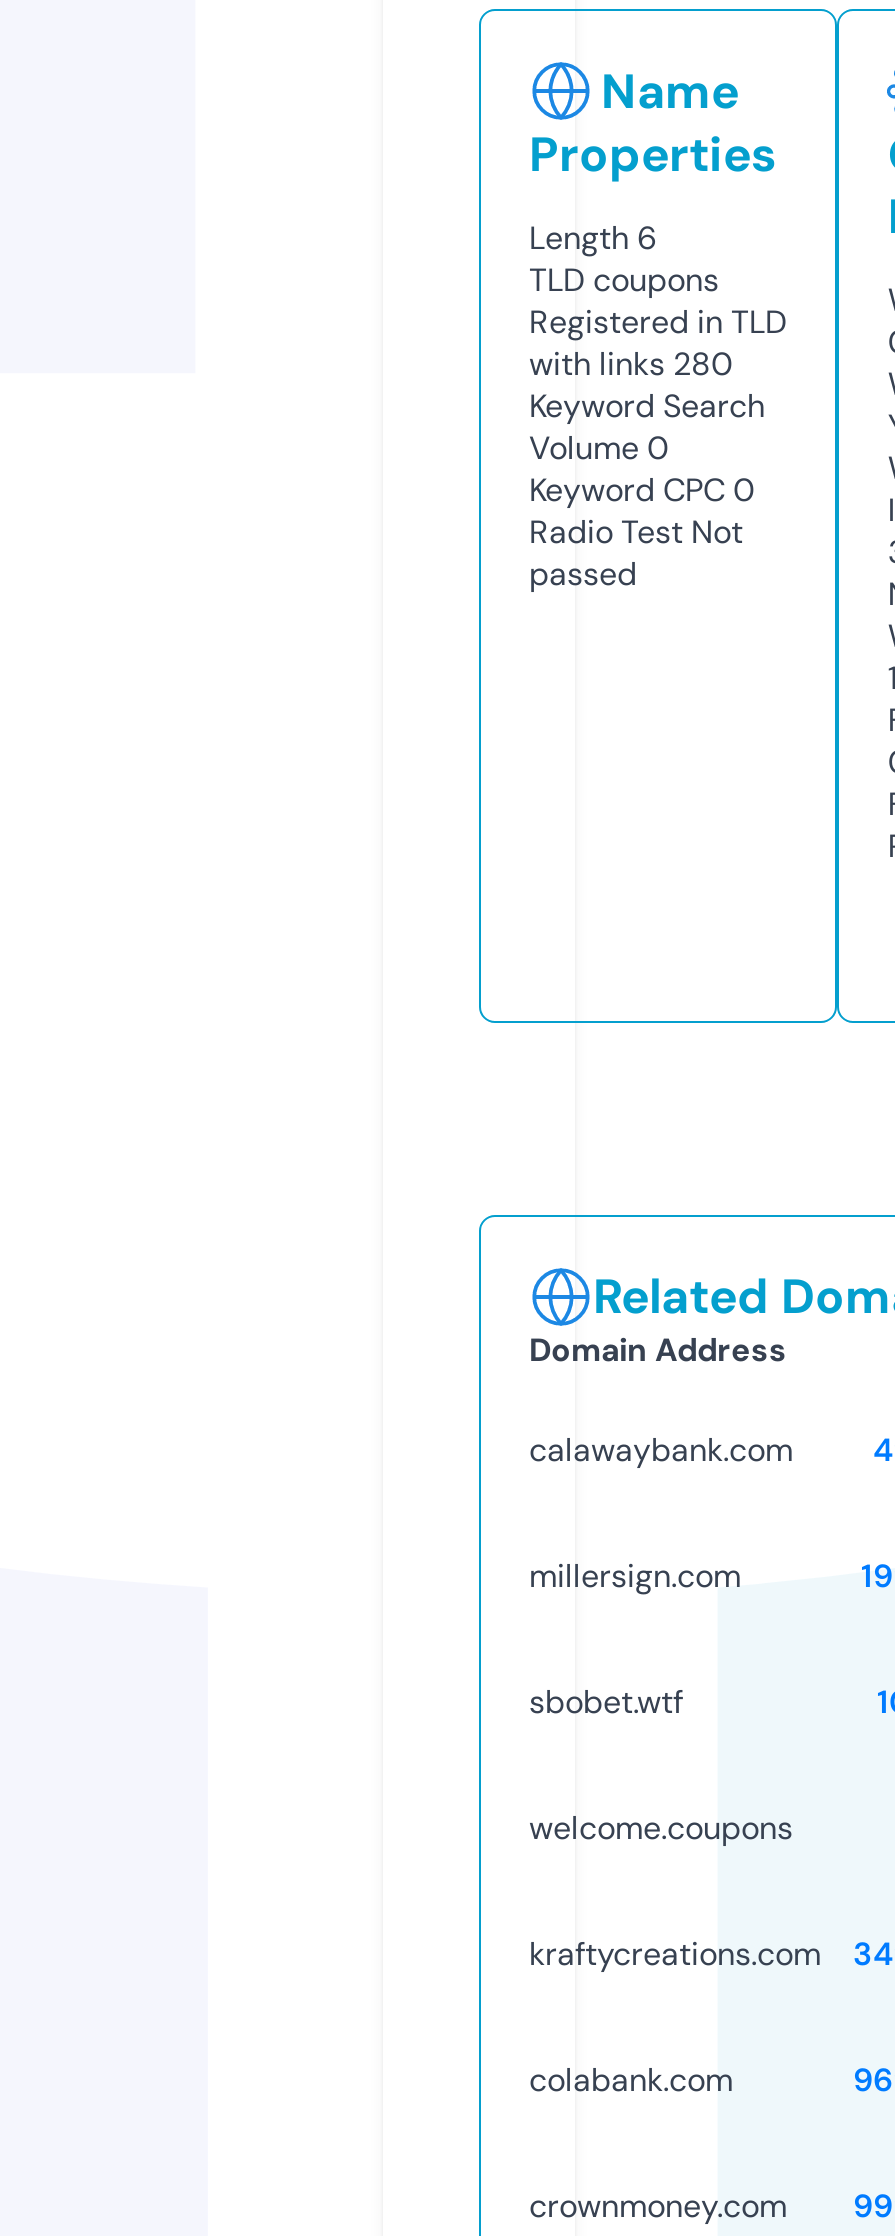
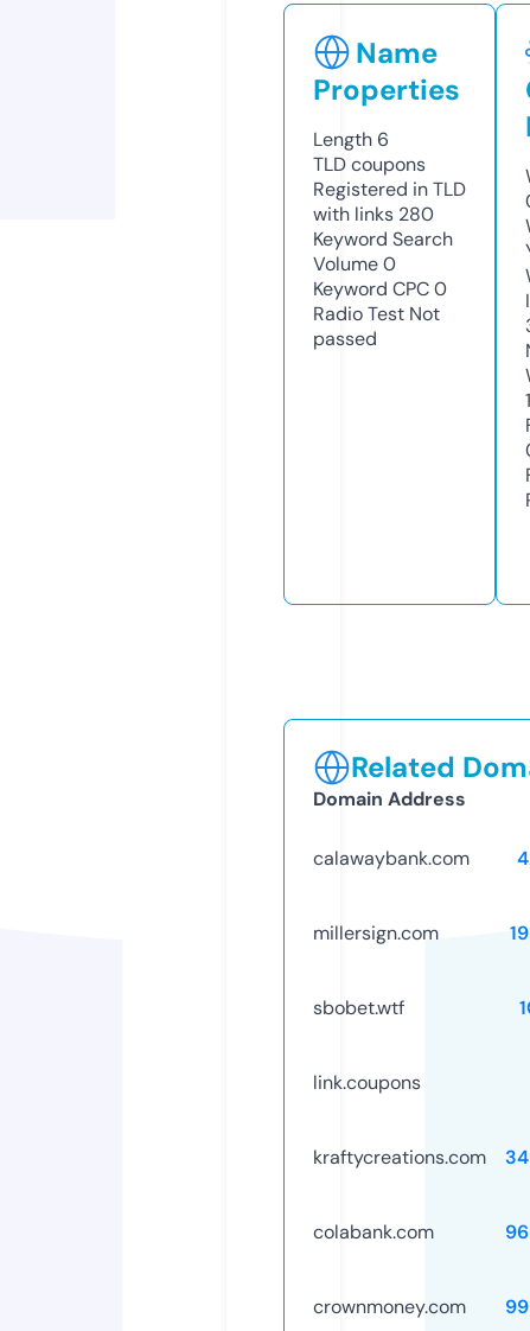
[529,1807,793,1849] welcome.coupons -> [313,1070,421,1095] link.coupons

